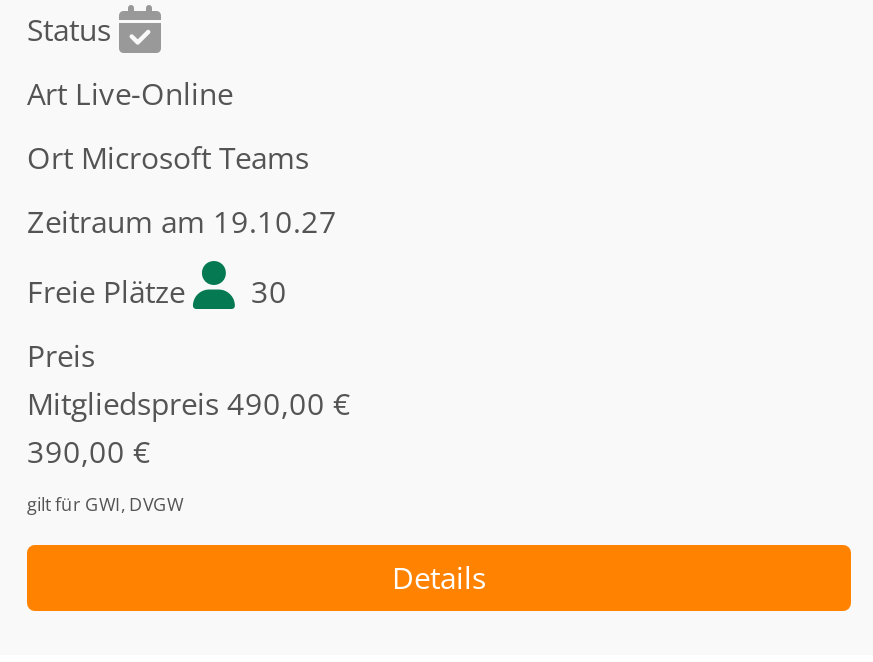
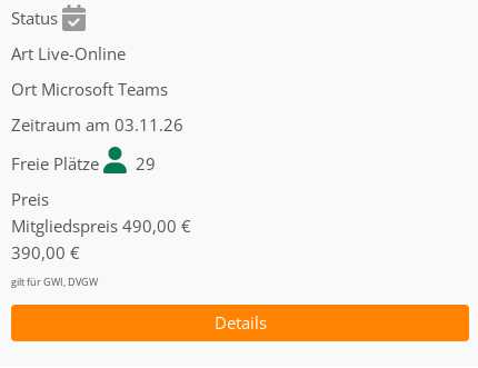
[27,201,337,241] Zeitraum am 19.10.27 -> [11,113,183,136] Zeitraum am 03.11.26
[27,271,287,311] Freie Plätze 30 -> [11,152,156,175] Freie Plätze 29

